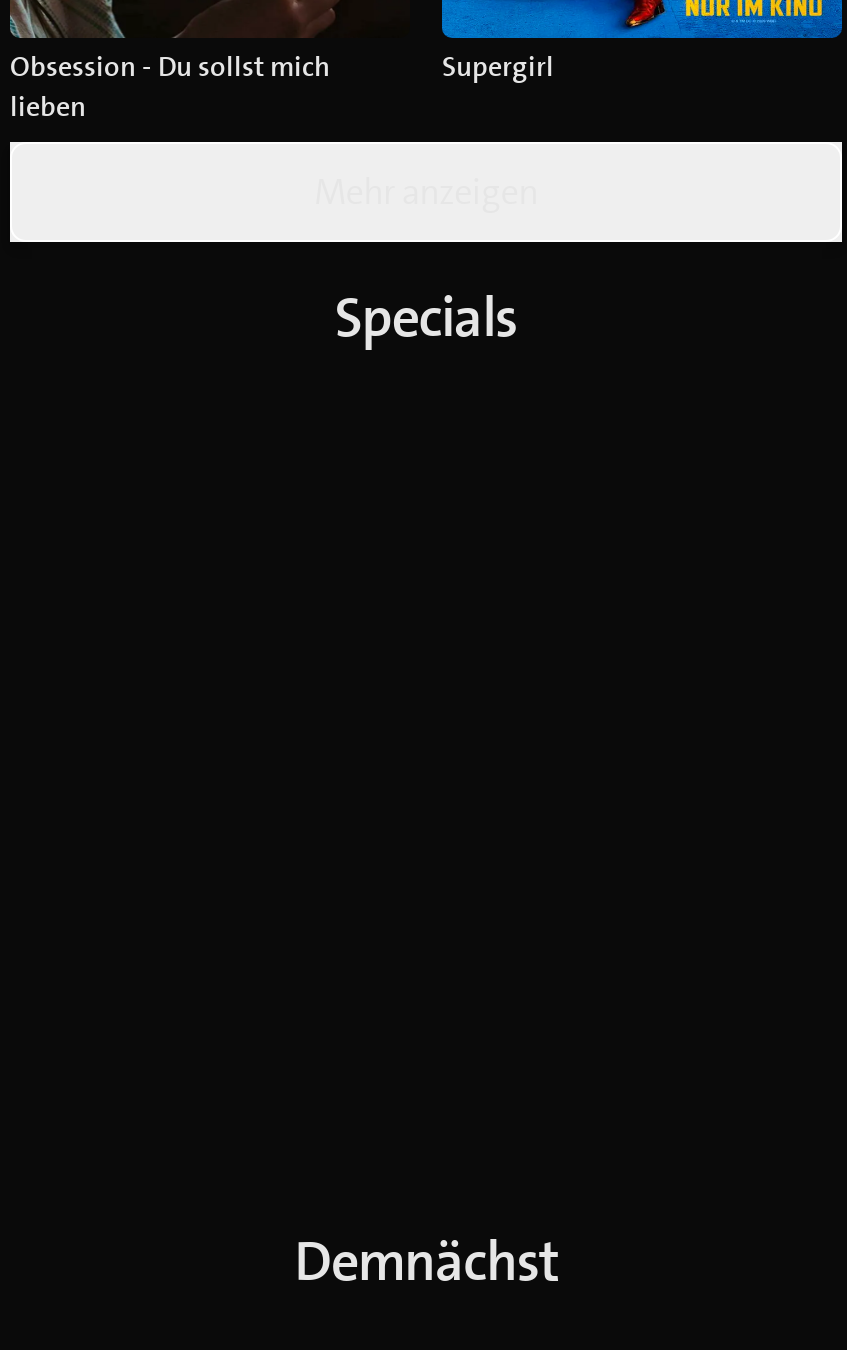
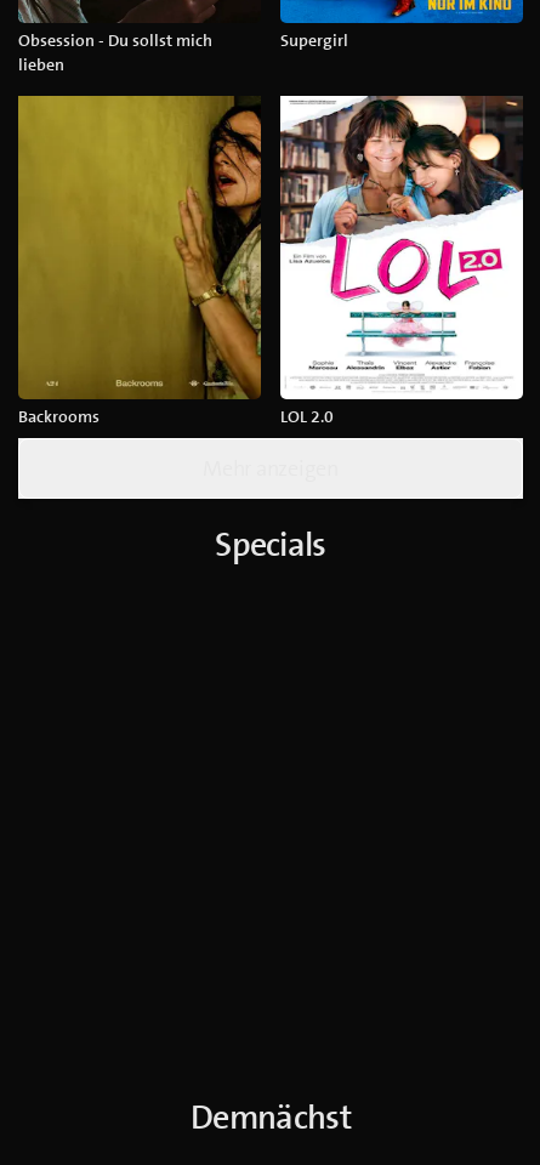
none -> [17,86,334,427] [image] | Backrooms | LOL 2.0
none -> [279,86,524,400] [image]

